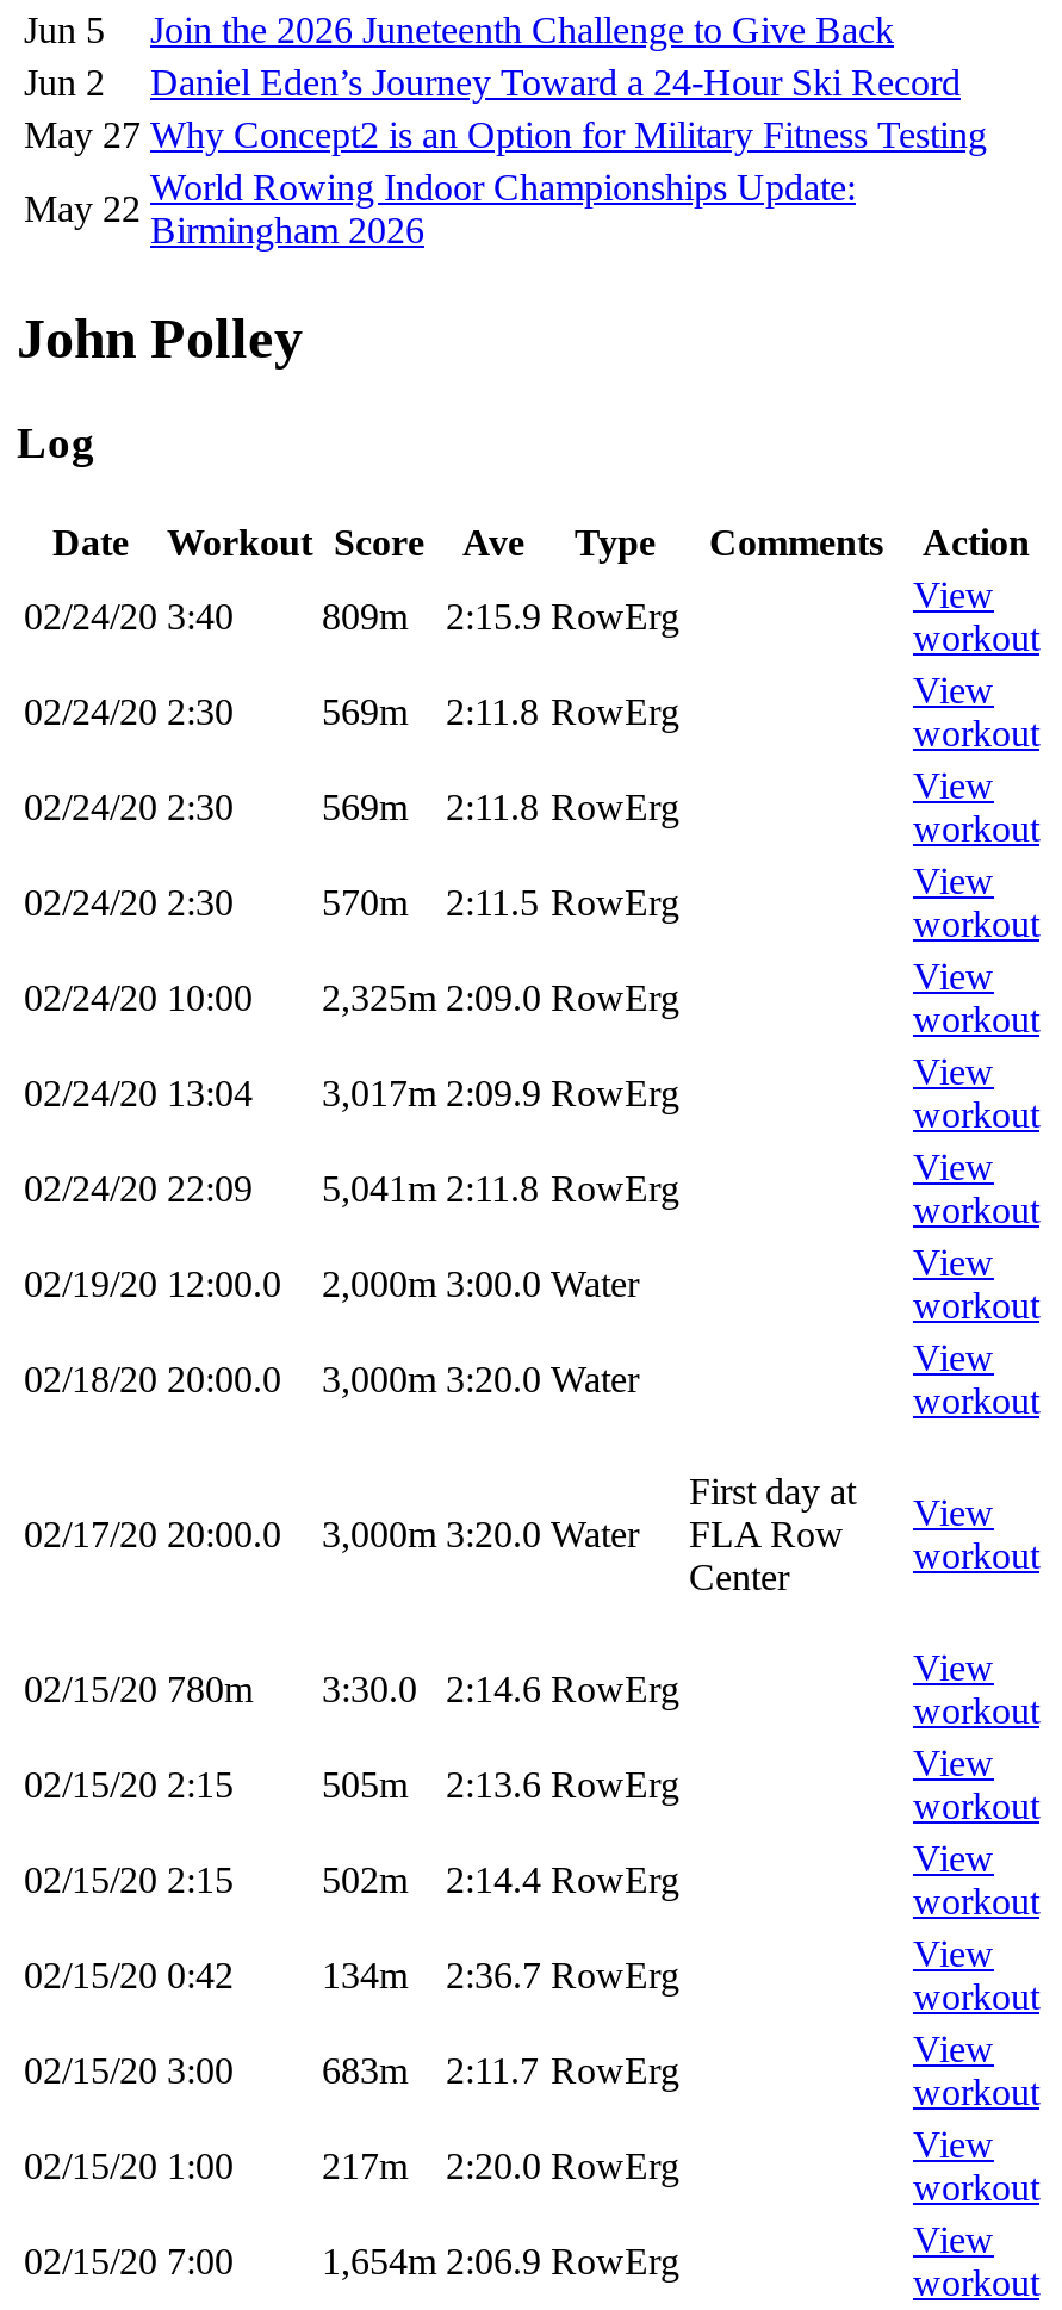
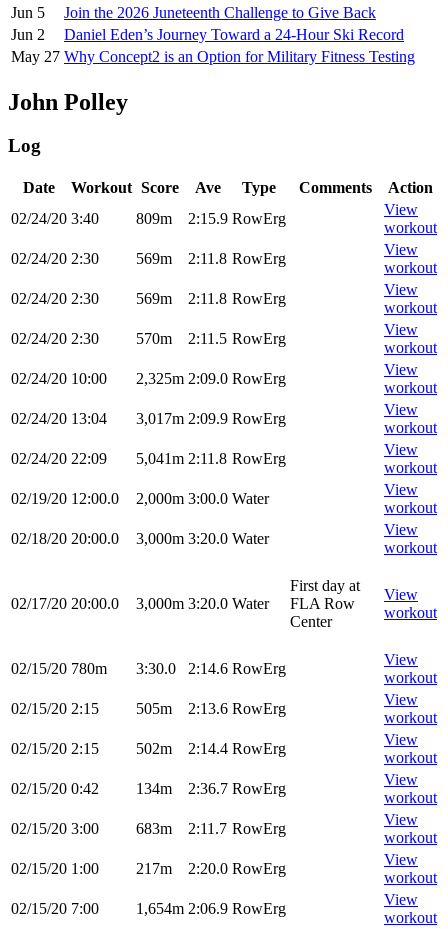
[150,166,856,249] World Rowing Indoor Championships Update: | Birmingham 2026 -> none
[24,187,141,228] May 22 -> none

